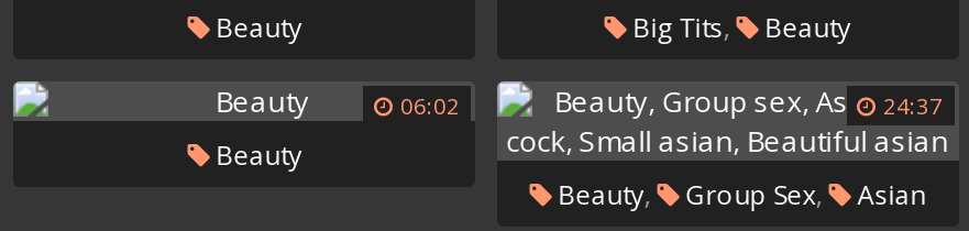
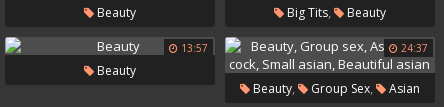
[394,90,460,121] 06:02 -> [178,41,208,55] 13:57

